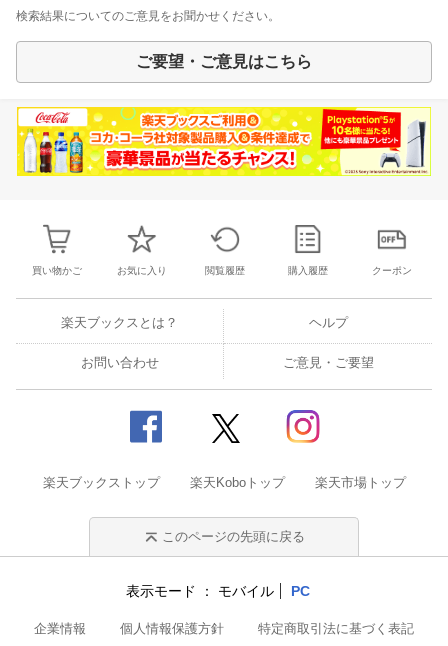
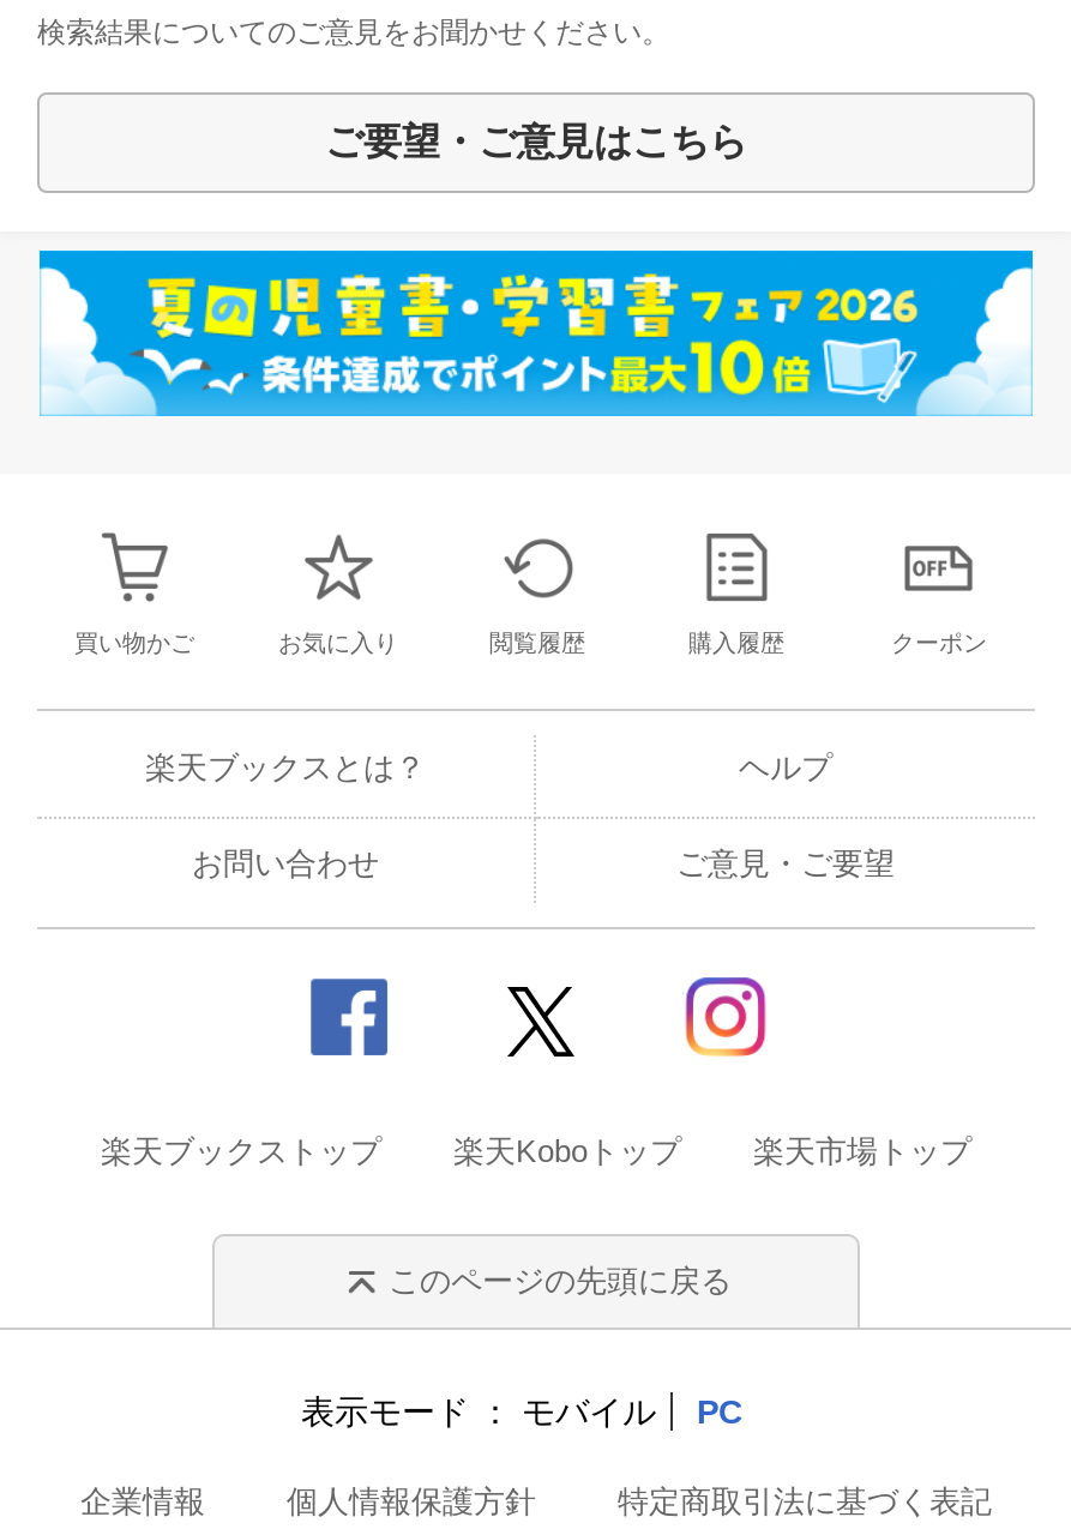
[16,106,432,177] [image] -> [37,248,1035,419] [image]

